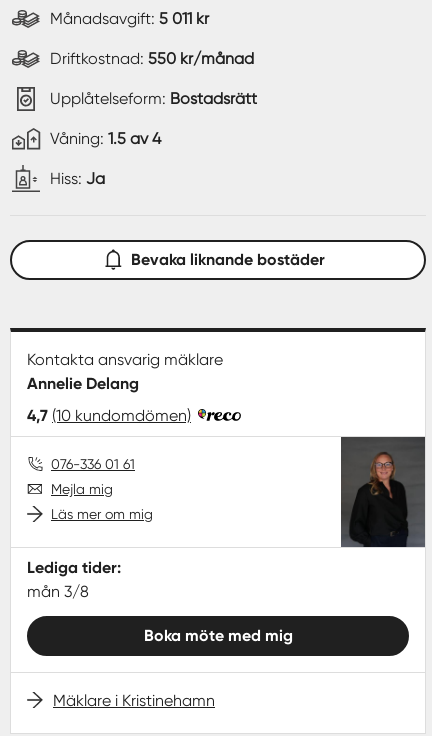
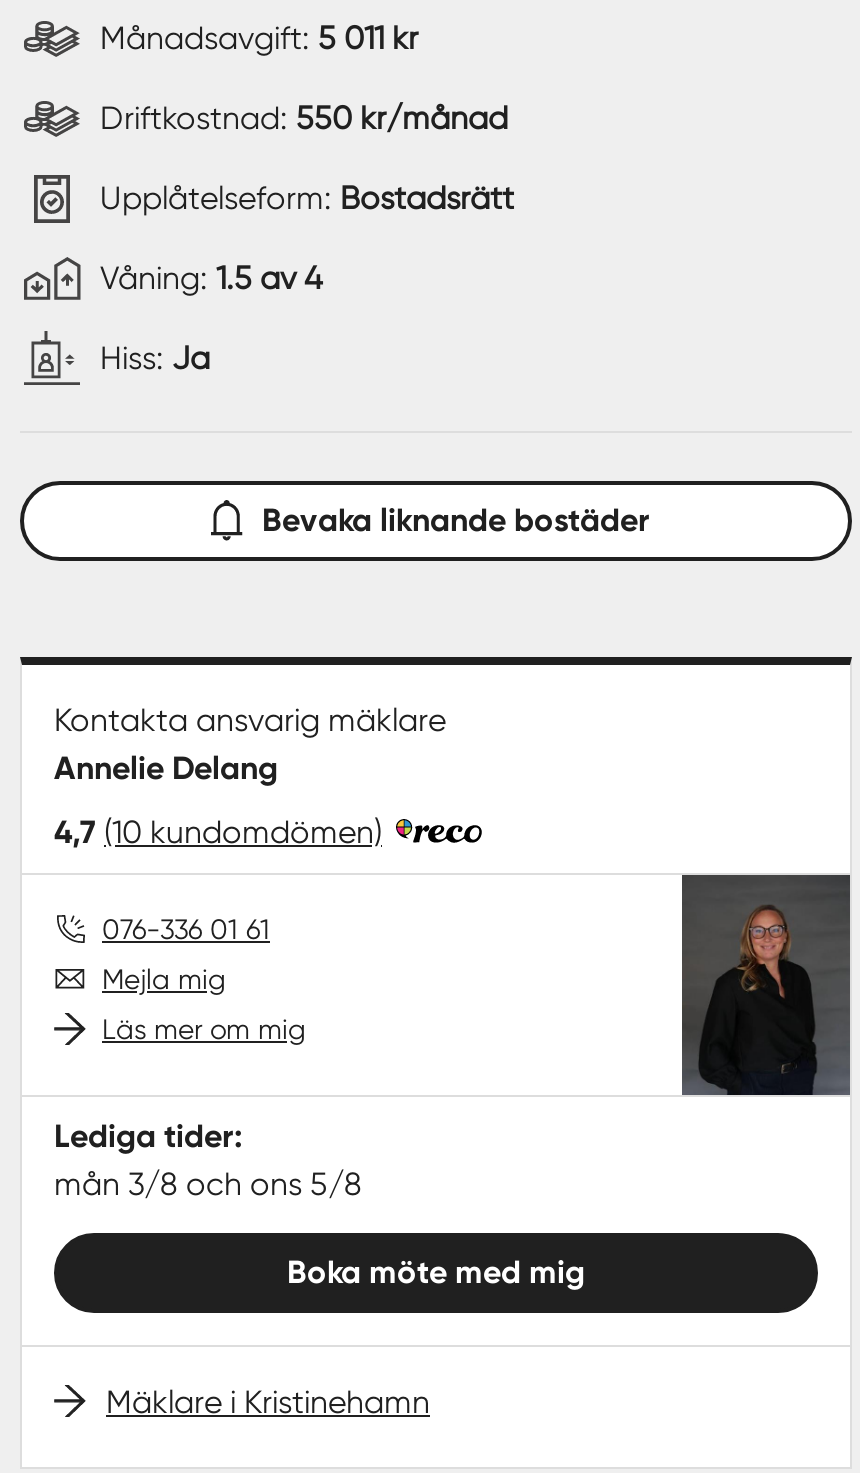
[27,582,89,601] mån 3/8 -> [54,1165,362,1203] mån 3/8 och ons 5/8

